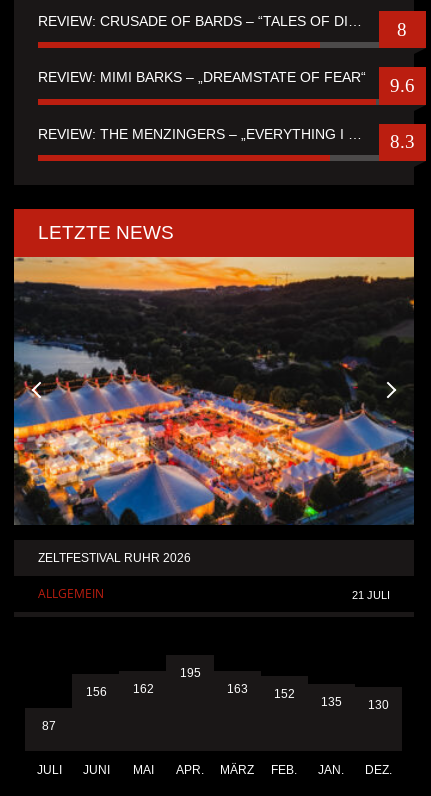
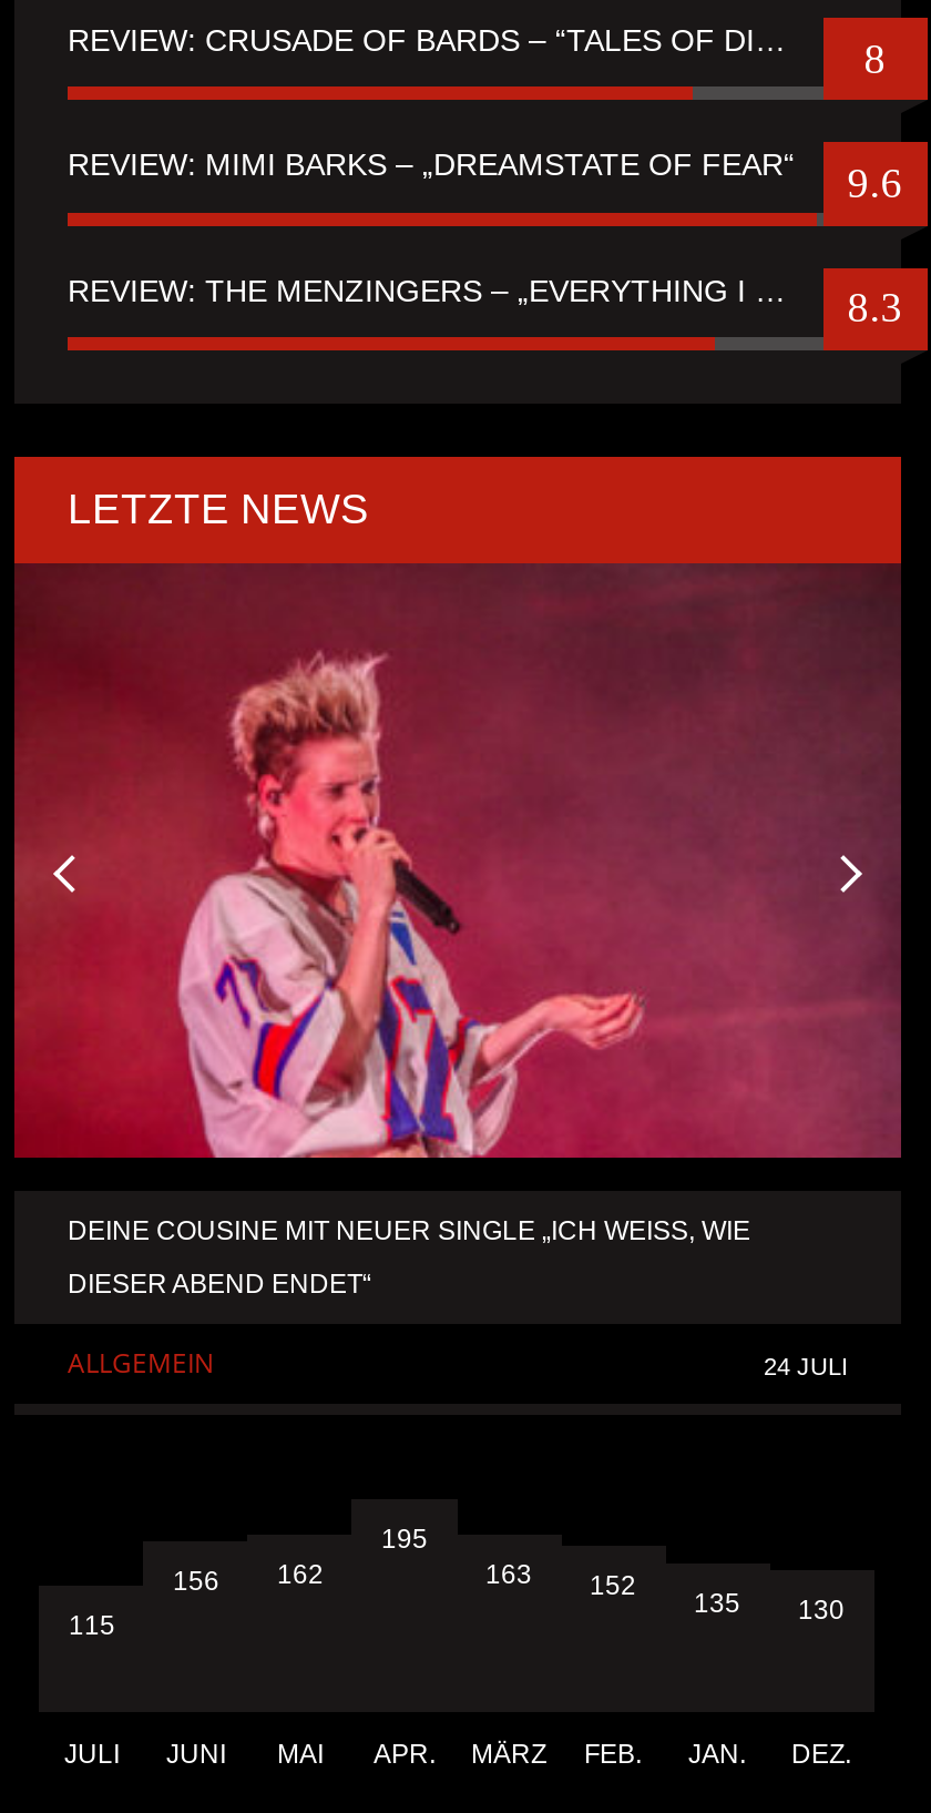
[13,256,415,565] [image] | ZELTFESTIVAL RUHR 2026 -> [12,561,901,1299] [image] | DEINE COUSINE MIT NEUER SINGLE „ICH WEISS, WIE D | IESER ABEND ENDET“
[352,589,390,601] 21 JULI -> [764,1352,848,1379] 24 JULI
[42,719,56,733] 87 -> [69,1610,115,1641] 115

